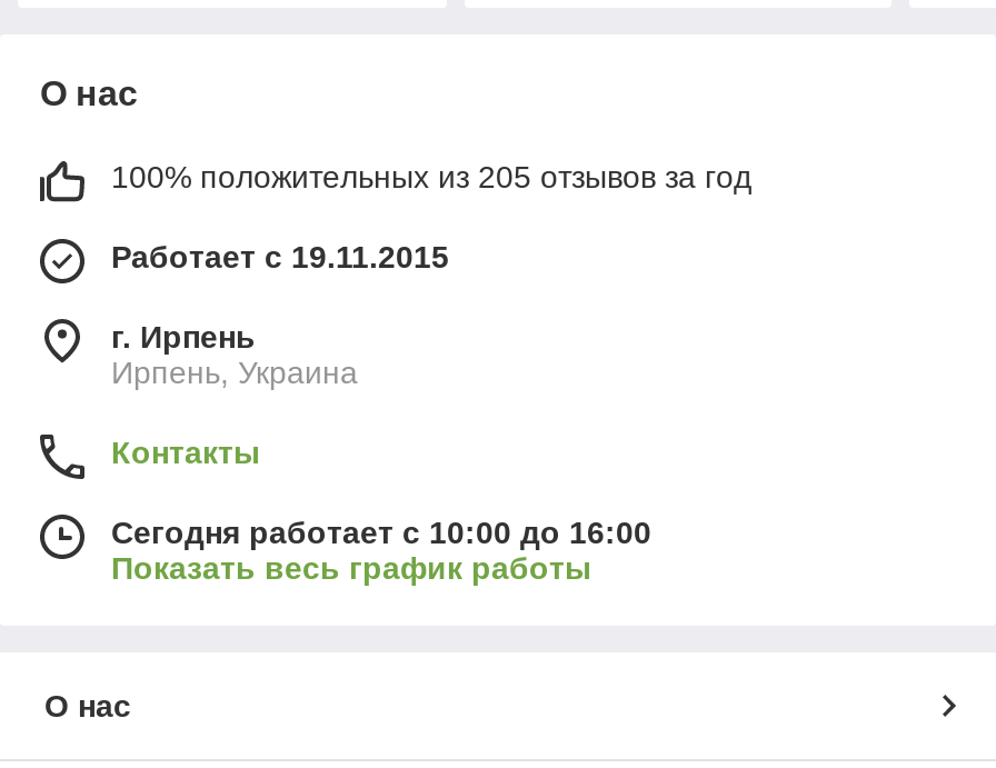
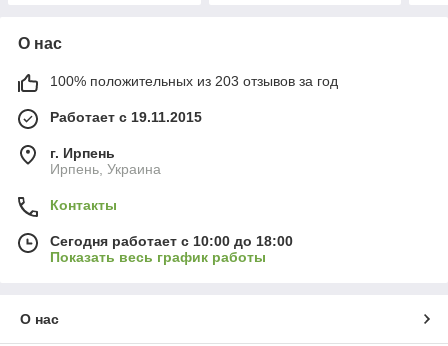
[111,159,751,195] 100% положительных из 205 отзывов за год -> [50,73,338,89] 100% положительных из 203 отзывов за год
[111,515,651,551] Сегодня работает с 10:00 до 16:00 -> [50,233,293,249] Сегодня работает с 10:00 до 18:00

